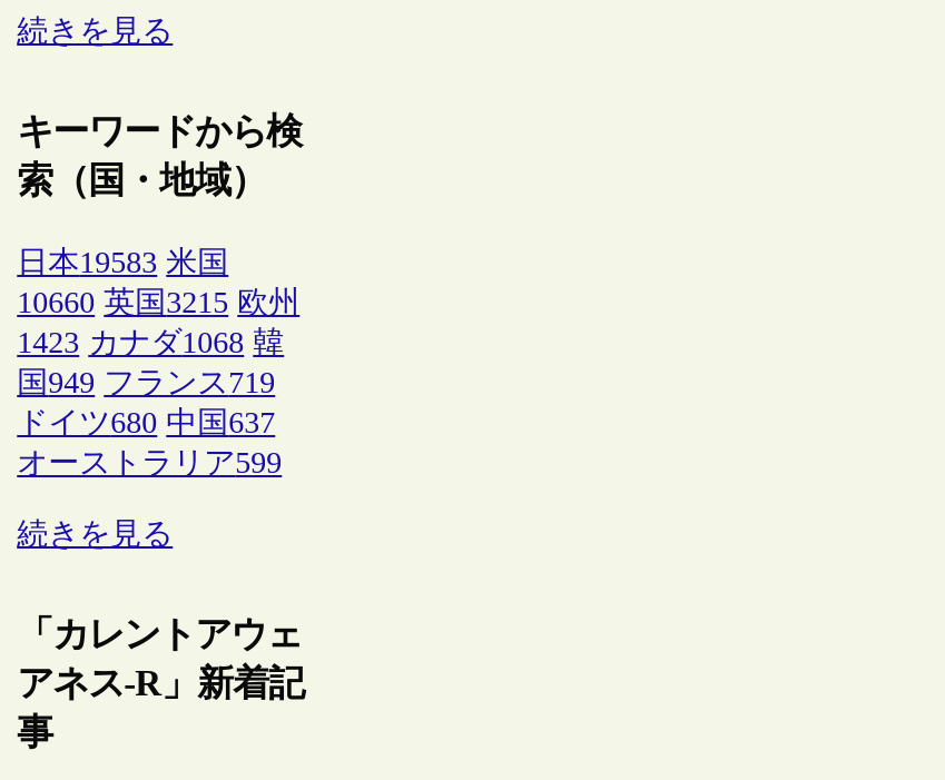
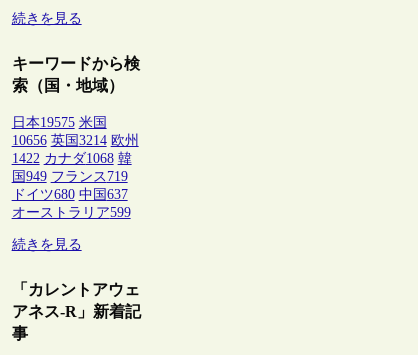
[17,245,228,279] 日本19583 米国 -> [12,115,107,130] 日本19575 米国
[17,285,300,319] 10660 英国3215 欧州 -> [12,133,139,148] 10656 英国3214 欧州
[17,325,284,359] 1423 カナダ1068 韓 -> [12,151,132,166] 1422 カナダ1068 韓

